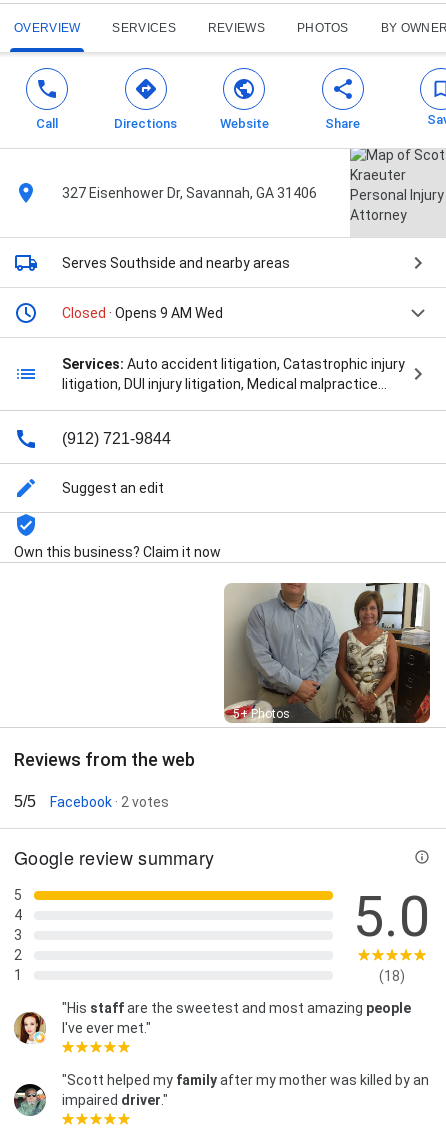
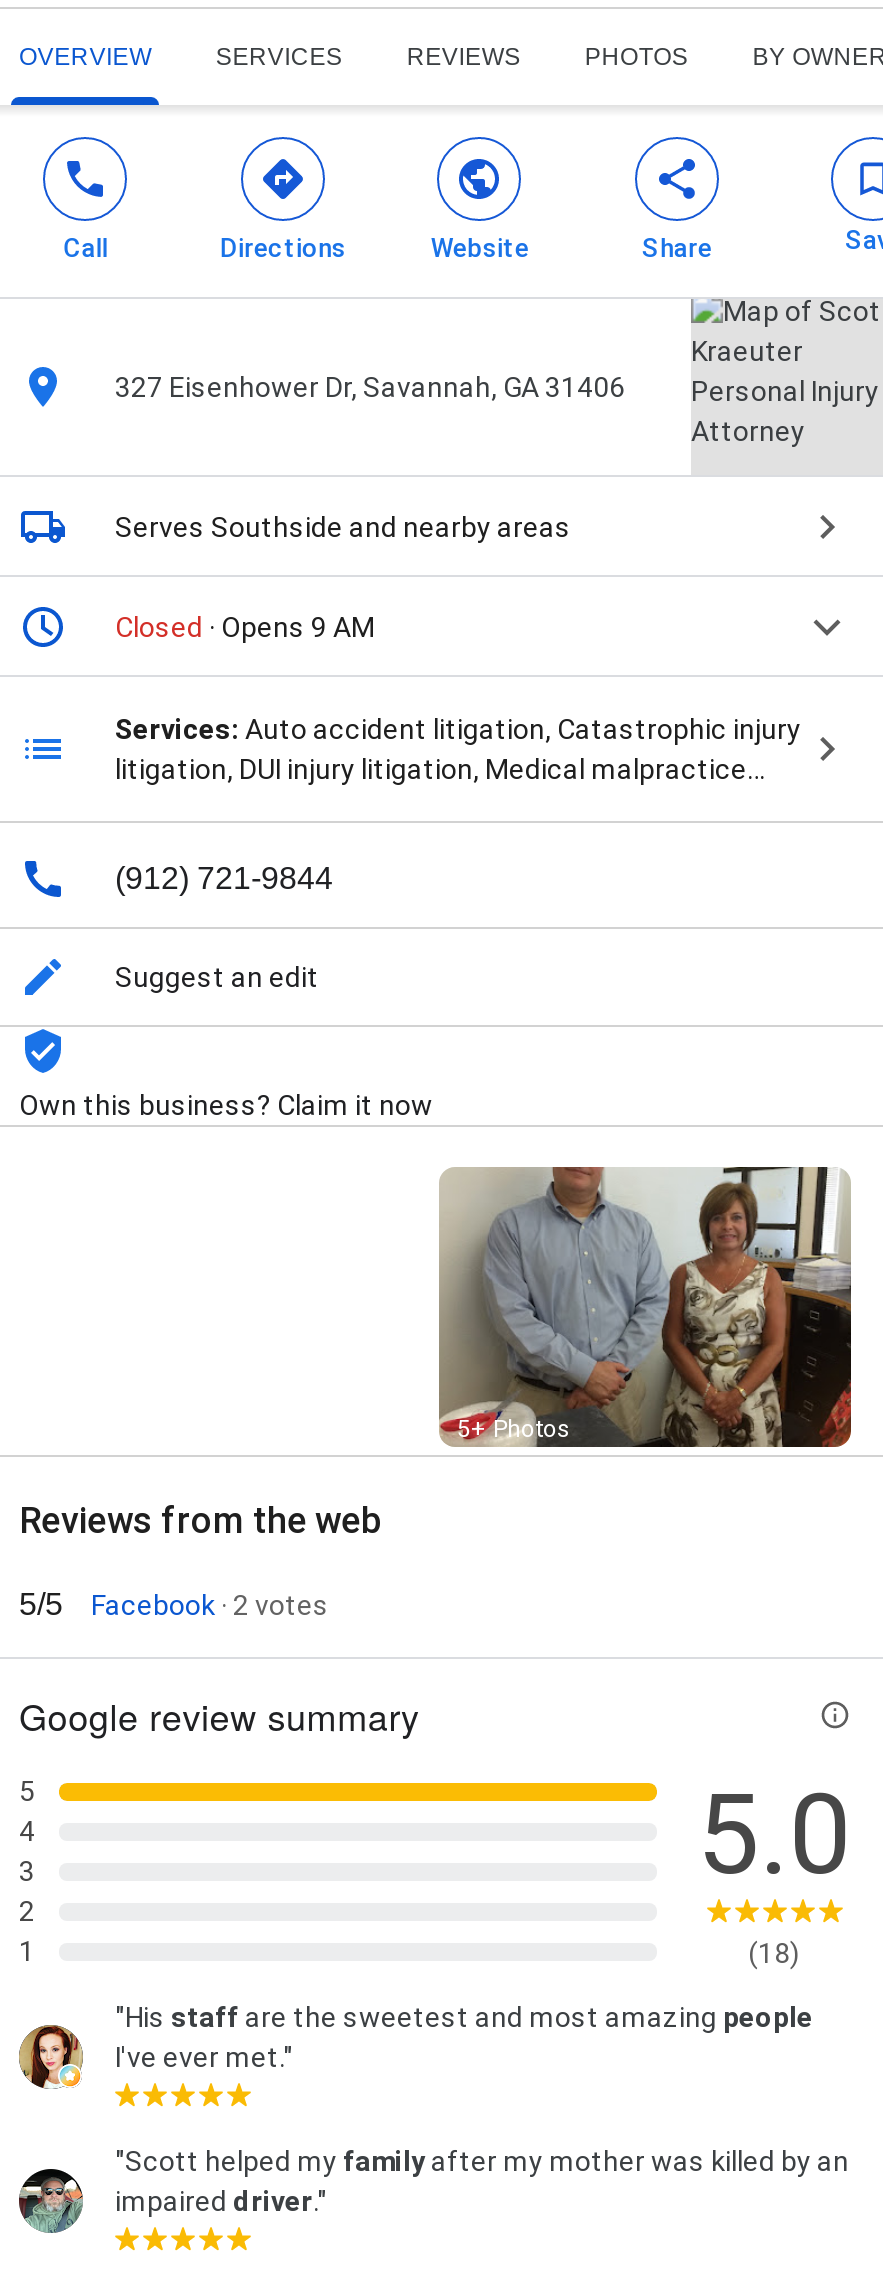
[62,305,223,321] Closed · Opens 9 AM Wed -> [115,611,375,643] Closed · Opens 9 AM

